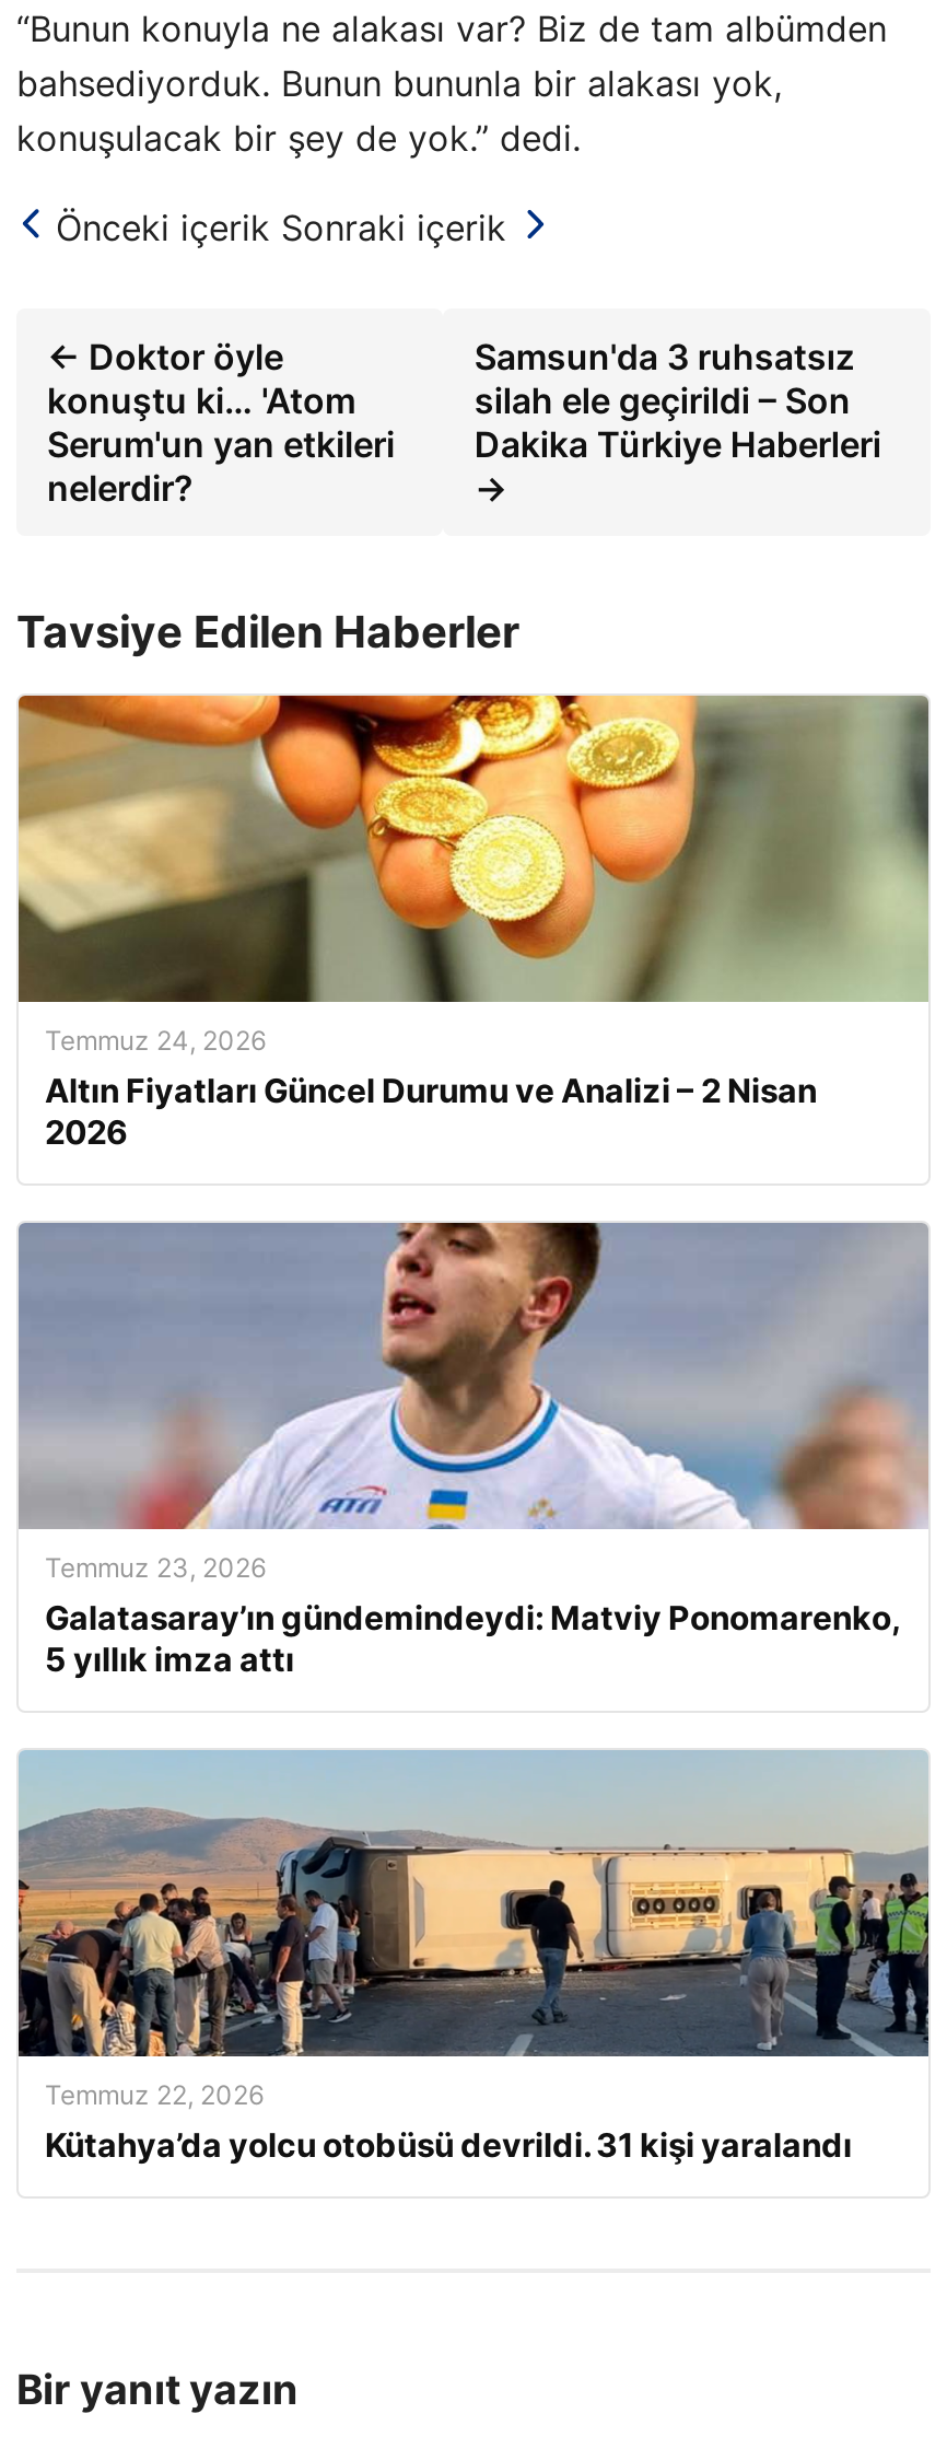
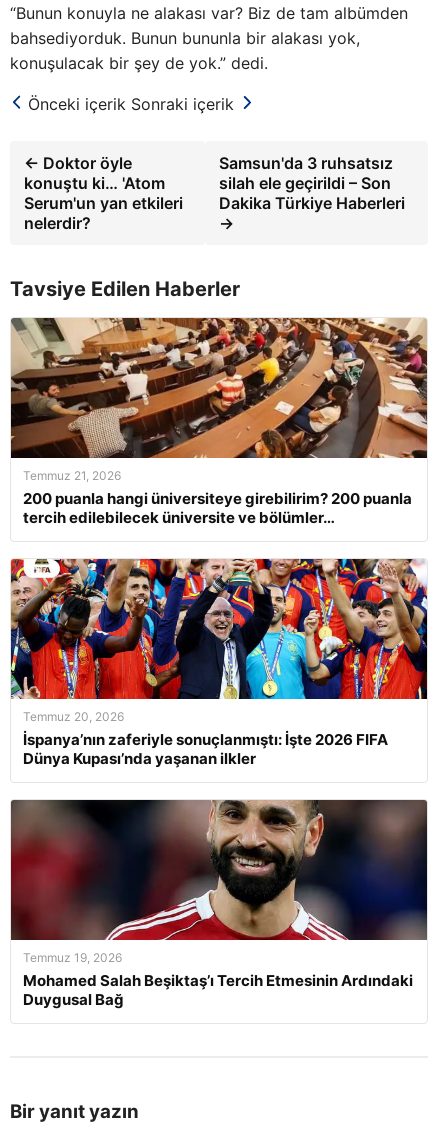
[16,693,928,1152] [image] | Temmuz 24, 2026 | Altın Fiyatları Güncel Durumu ve Analizi – 2 Nisan | 2026 -> [10,317,428,527] [image] | Temmuz 21, 2026 | 200 puanla hangi üniversiteye girebilirim? 200 puanla | tercih edilebilecek üniversite ve bölümler…
[19,1221,928,1679] [image] | Temmuz 23, 2026 | Galatasaray’ın gündemindeydi: Matviy Ponomarenko, | 5 yıllık imza attı -> [10,558,428,768] [image] | Temmuz 20, 2026 | İspanya’nın zaferiyle sonuçlanmıştı: İşte 2026 FIFA | Dünya Kupası’nda yaşanan ilkler
[16,1750,931,2165] [image] | Temmuz 22, 2026 | Kütahya’da yolcu otobüsü devrildi. 31 kişi yaralandı -> [10,799,428,1009] [image] | Temmuz 19, 2026 | Mohamed Salah Beşiktaş’ı Tercih Etmesinin Ardındaki | Duygusal Bağ

